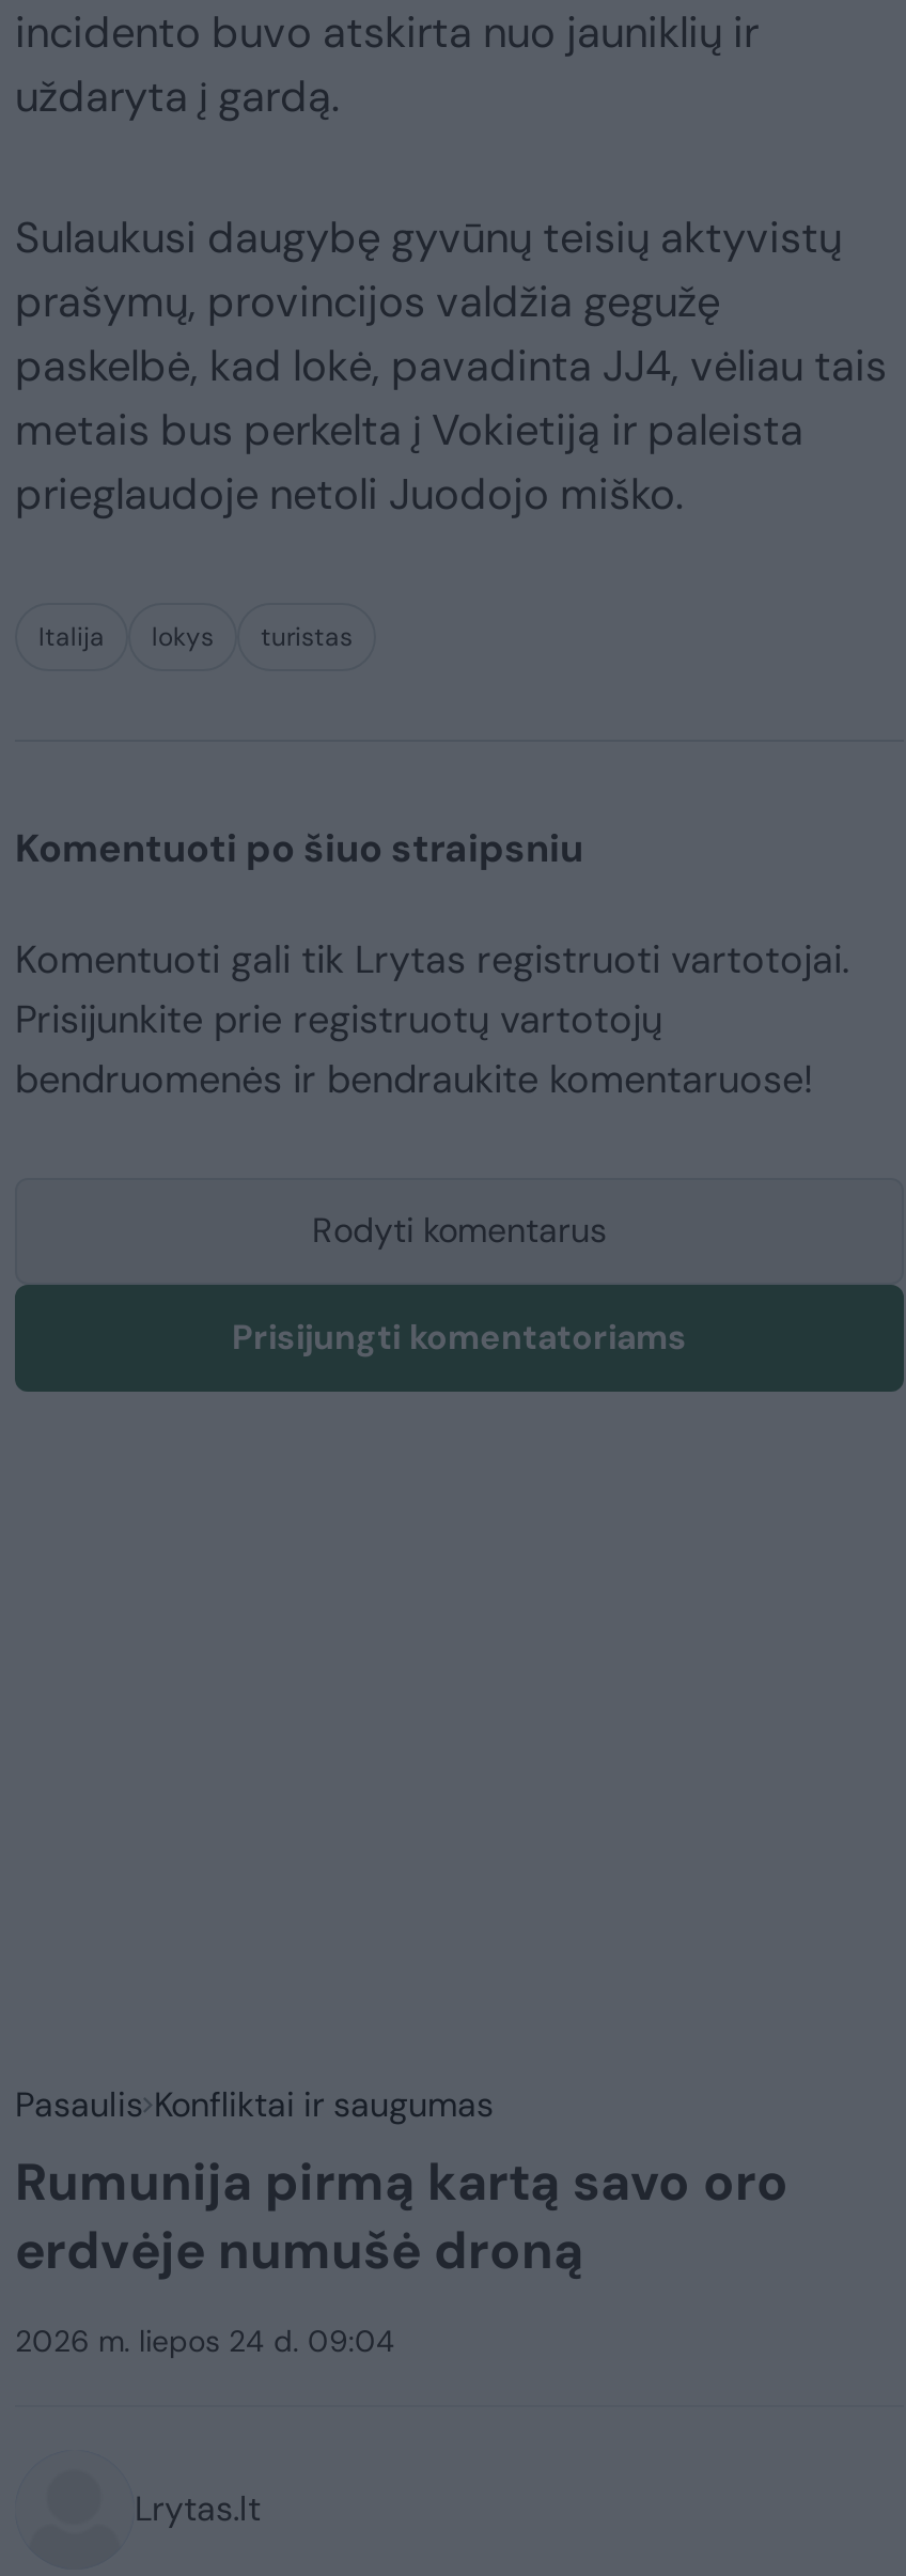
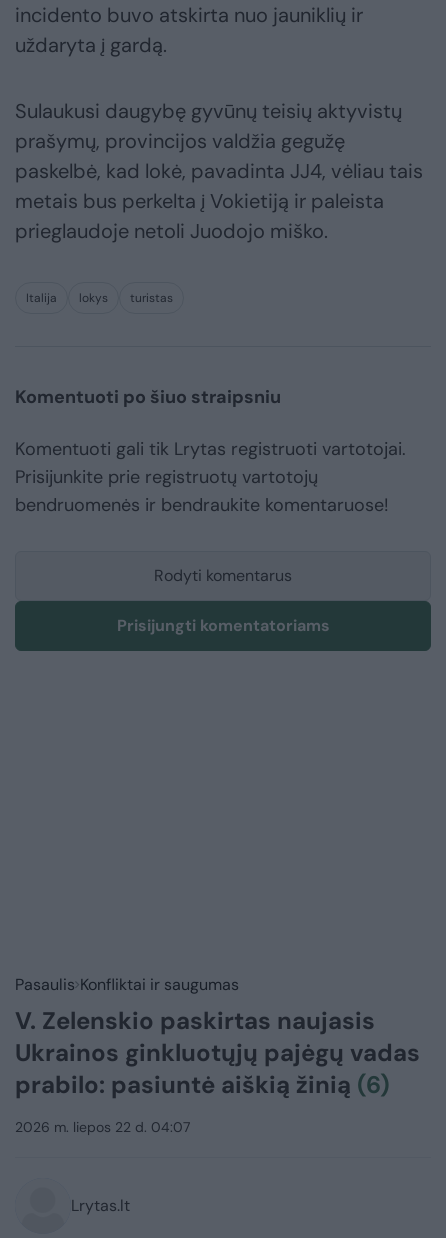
[15,2149,788,2283] Rumunija pirmą kartą savo oro | erdvėje numušė droną -> [15,1005,420,1100] V. Zelenskio paskirtas naujasis | Ukrainos ginkluotųjų pajėgų vadas | prabilo: pasiuntė aiškią žinią (6)
[15,2322,395,2360] 2026 m. liepos 24 d. 09:04 -> [15,1118,190,1136] 2026 m. liepos 22 d. 04:07

